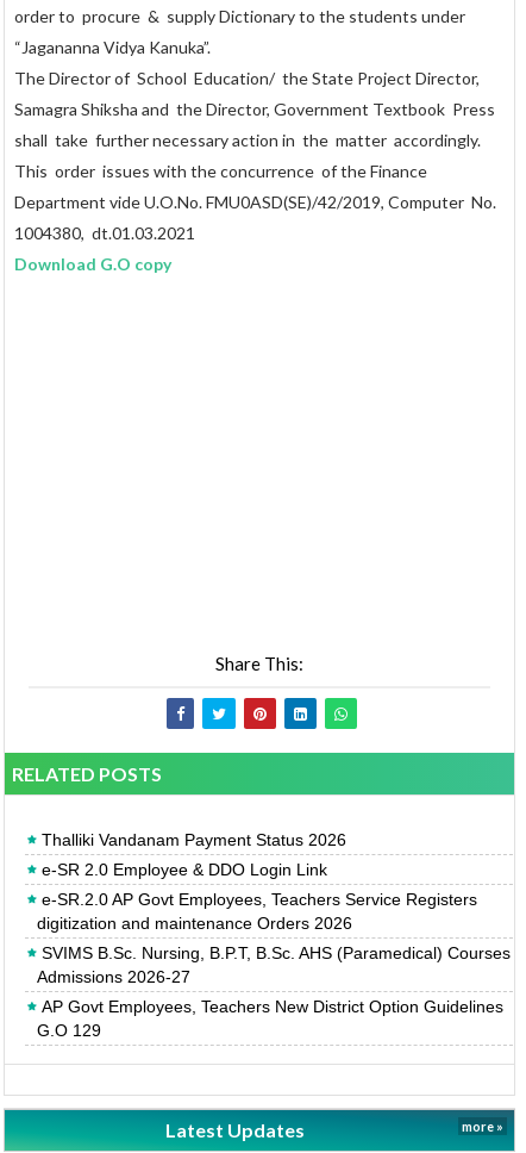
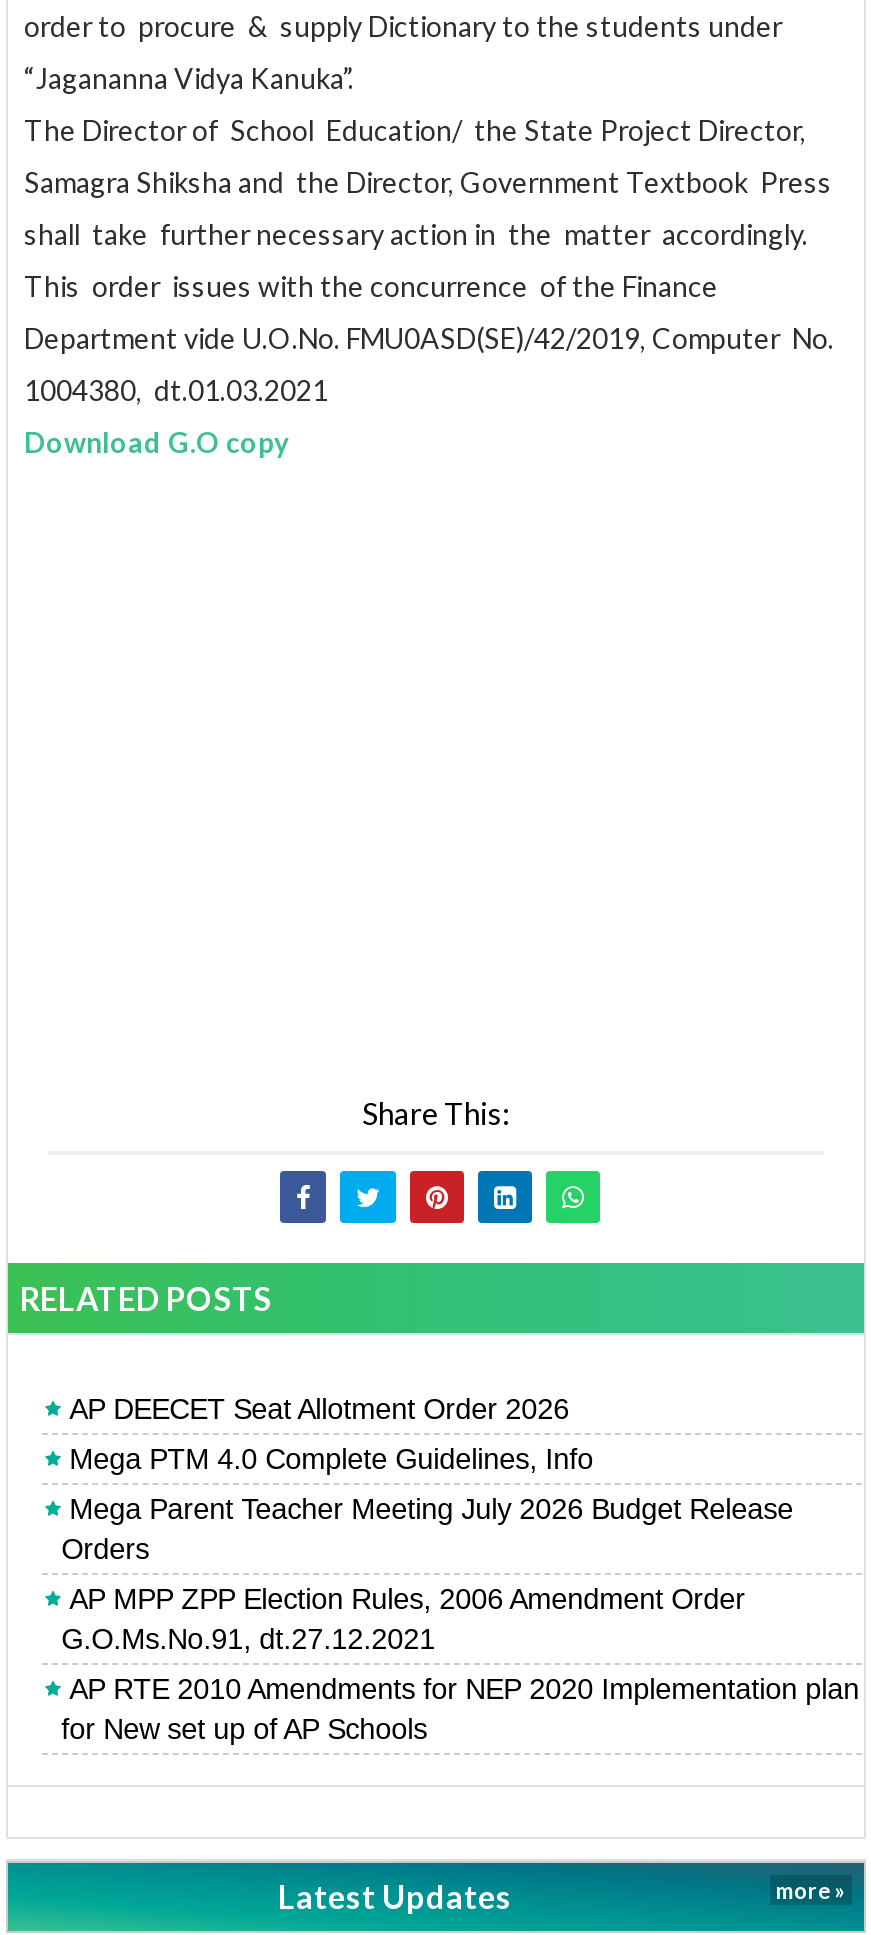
[41,830,346,849] Thalliki Vandanam Payment Status 2026 -> [69,1393,569,1425] AP DEECET Seat Allotment Order 2026
[41,860,327,879] e-SR 2.0 Employee & DDO Login Link -> [69,1443,593,1475] Mega PTM 4.0 Complete Guidelines, Info
[36,890,477,933] e-SR.2.0 AP Govt Employees, Teachers Service Registers | digitization and maintenance Orders 2026 -> [61,1493,793,1565] Mega Parent Teacher Meeting July 2026 Budget Release | Orders
[36,943,510,986] SVIMS B.Sc. Nursing, B.P.T, B.Sc. AHS (Paramedical) Courses | Admissions 2026-27 -> [61,1583,745,1655] AP MPP ZPP Election Rules, 2006 Amendment Order | G.O.Ms.No.91, dt.27.12.2021
[36,997,503,1040] AP Govt Employees, Teachers New District Option Guidelines | G.O 129 -> [61,1673,859,1745] AP RTE 2010 Amendments for NEP 2020 Implementation plan | for New set up of AP Schools

